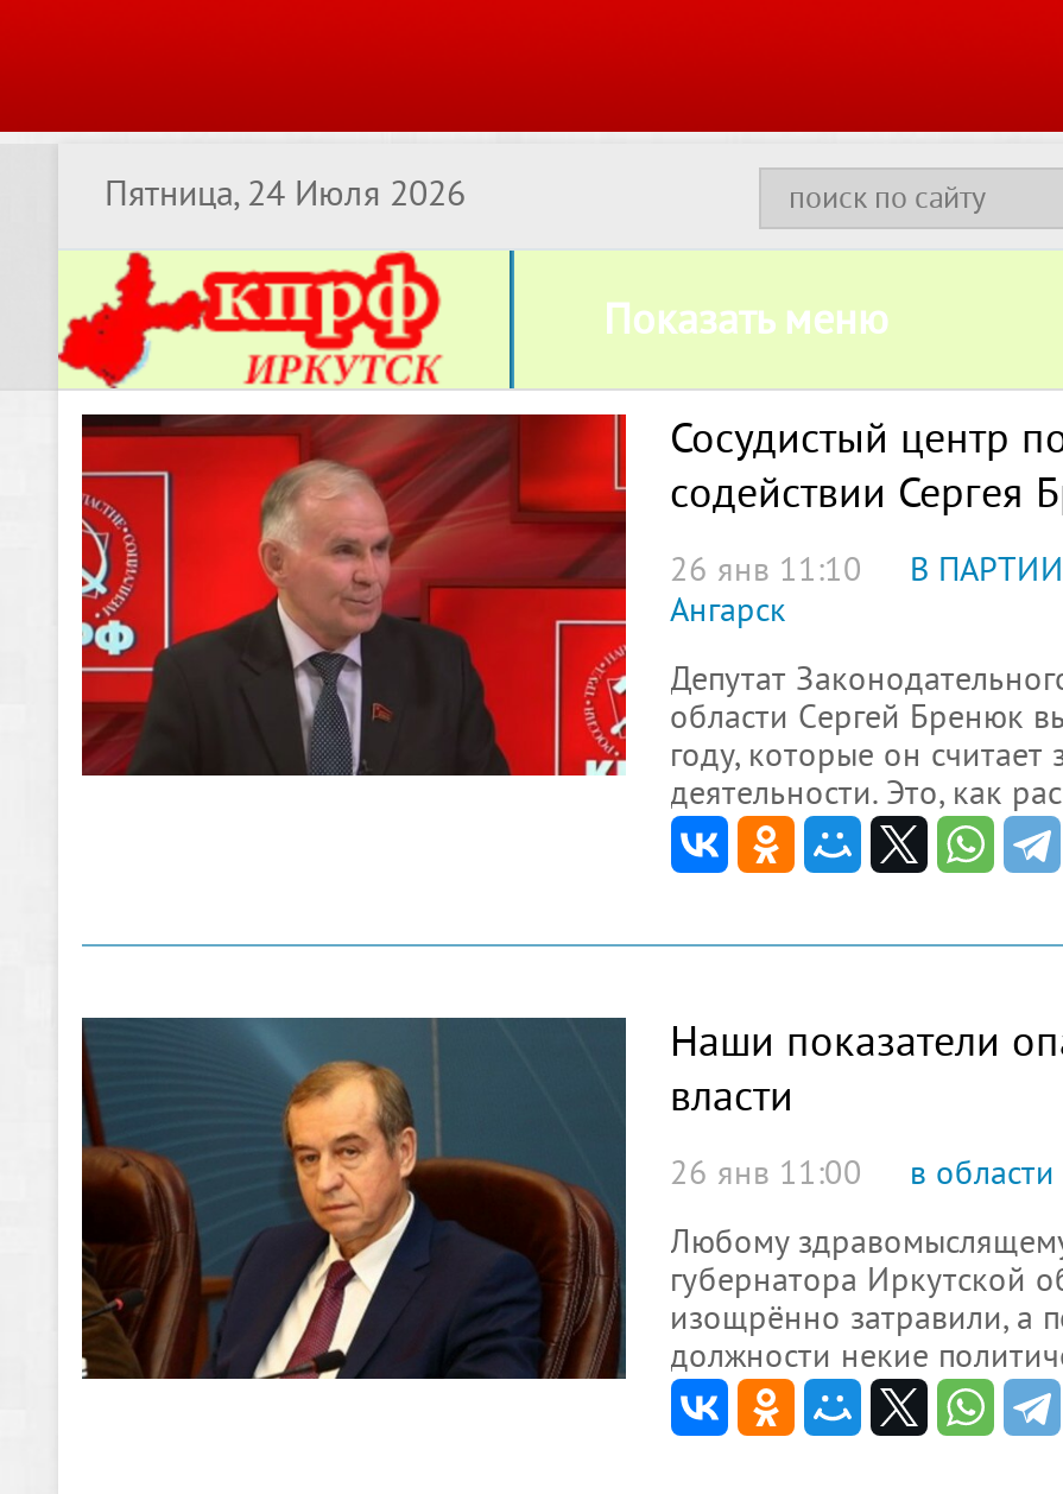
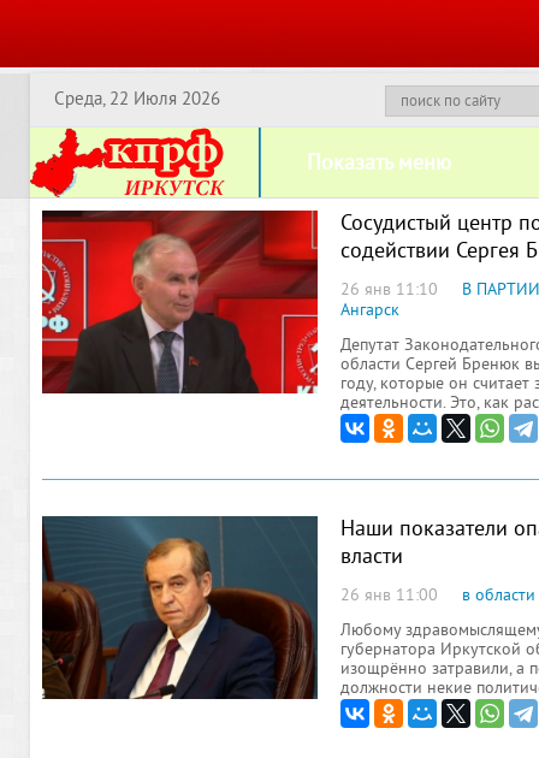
[105,175,466,220] Пятница, 24 Июля 2026 -> [54,89,220,112] Среда, 22 Июля 2026

